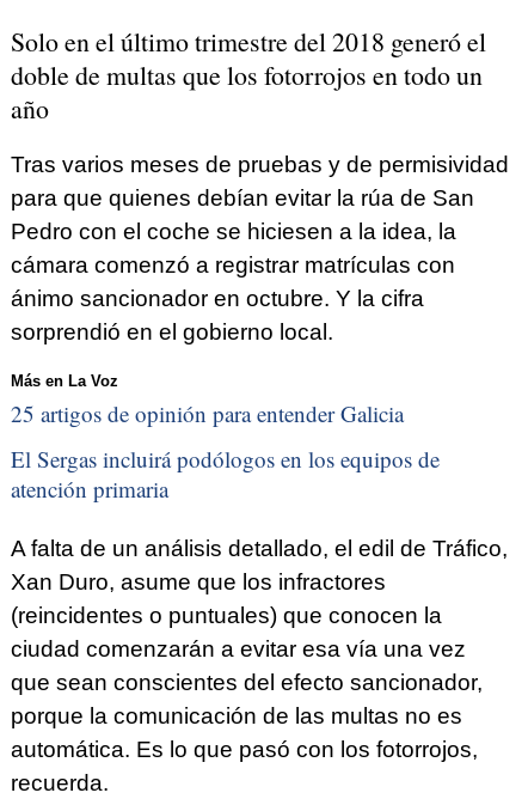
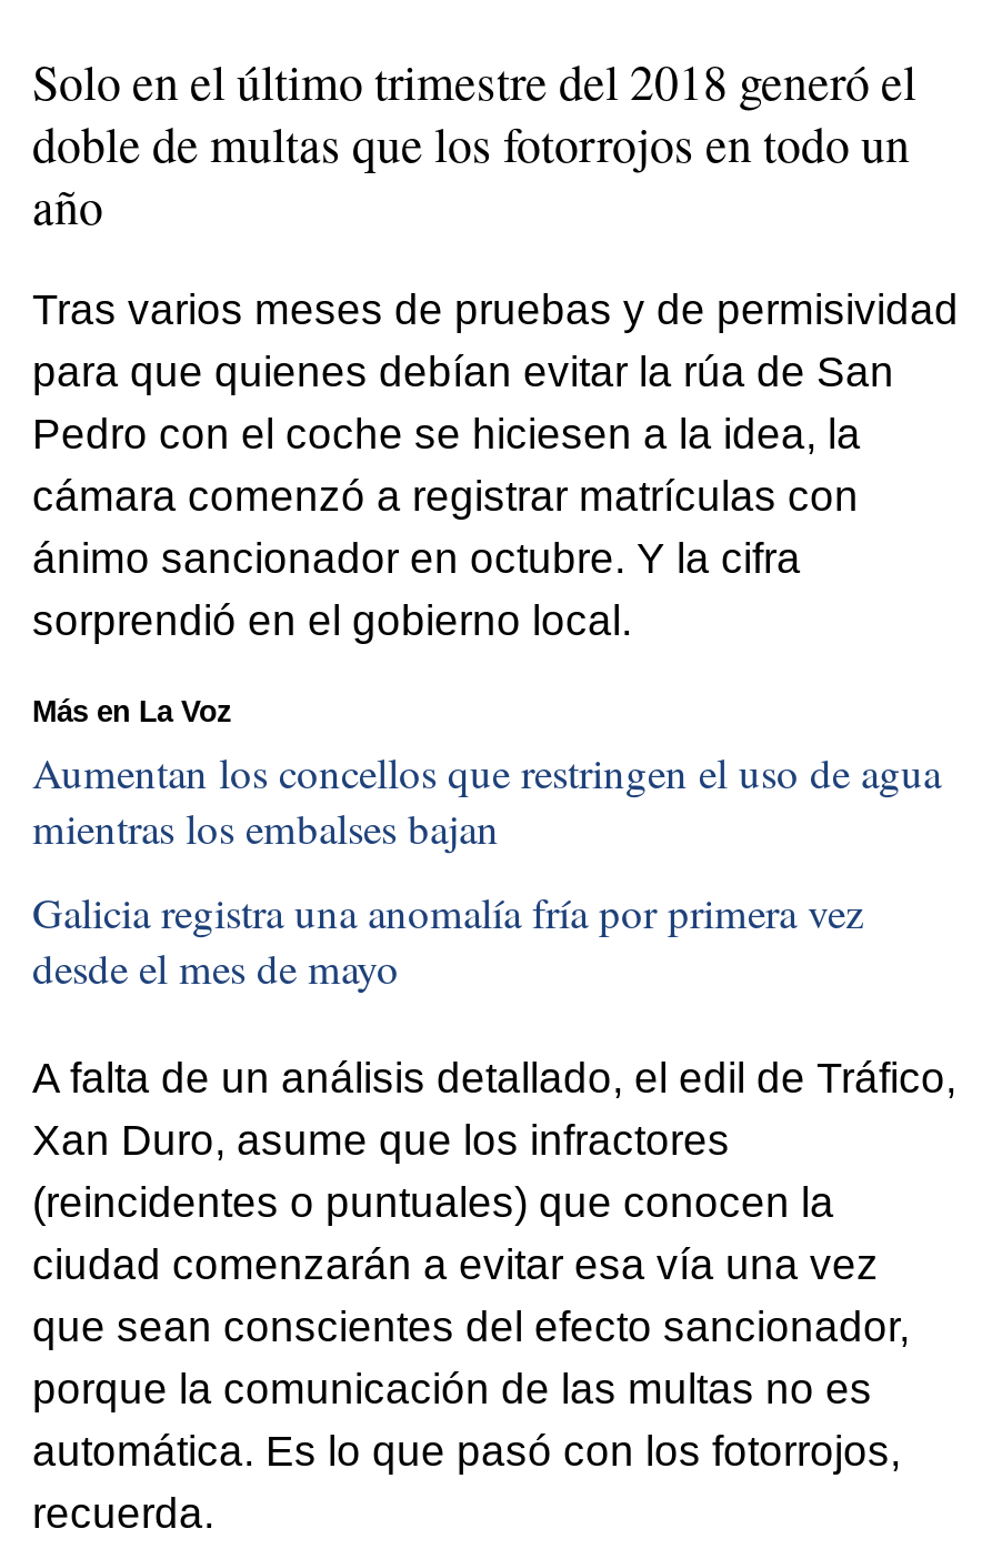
[11,399,404,429] 25 artigos de opinión para entender Galicia -> [32,745,941,856] Aumentan los concellos que restringen el uso de agua | mientras los embalses bajan
[11,444,440,503] El Sergas incluirá podólogos en los equipos de | atención primaria -> [32,883,863,994] Galicia registra una anomalía fría por primera vez | desde el mes de mayo

